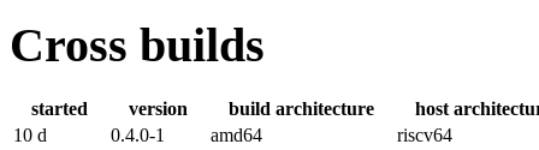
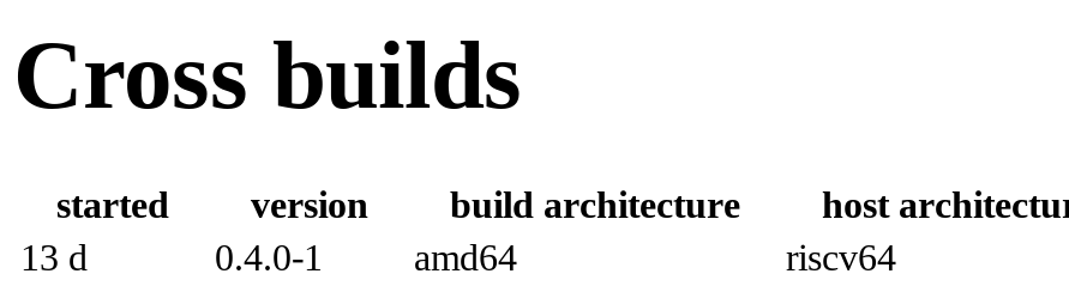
[13,125,47,146] 10 d -> [20,237,88,277] 13 d

